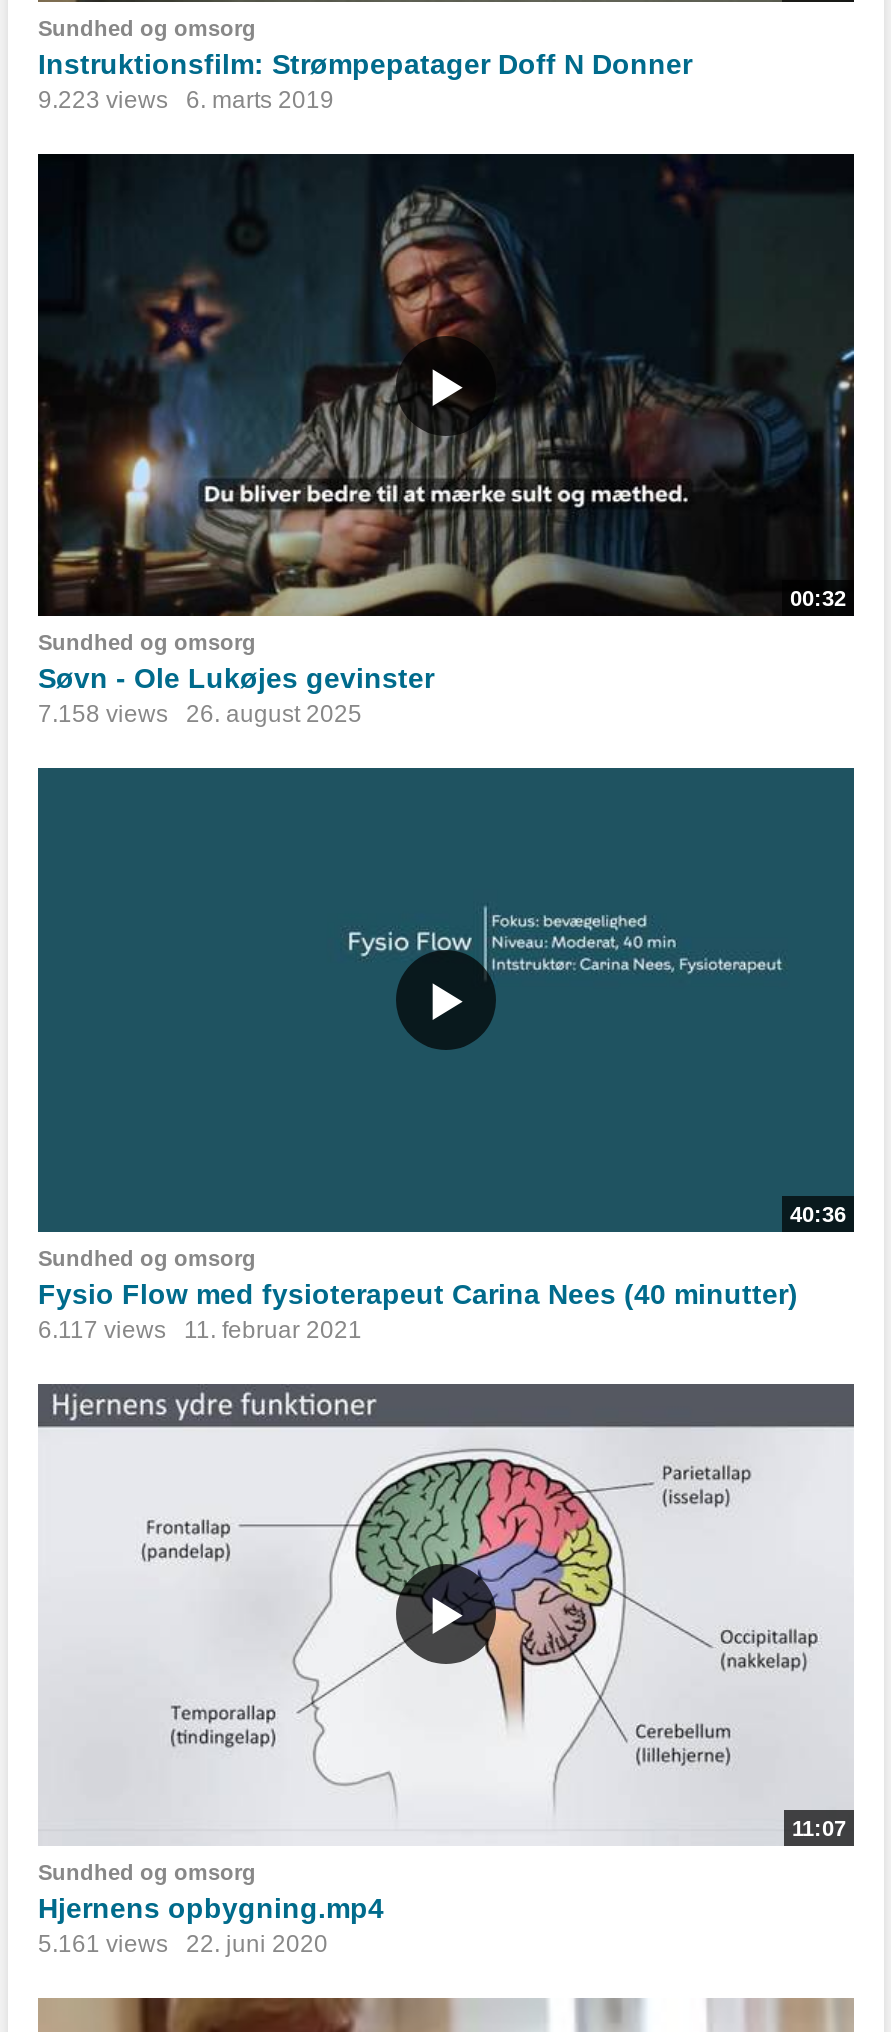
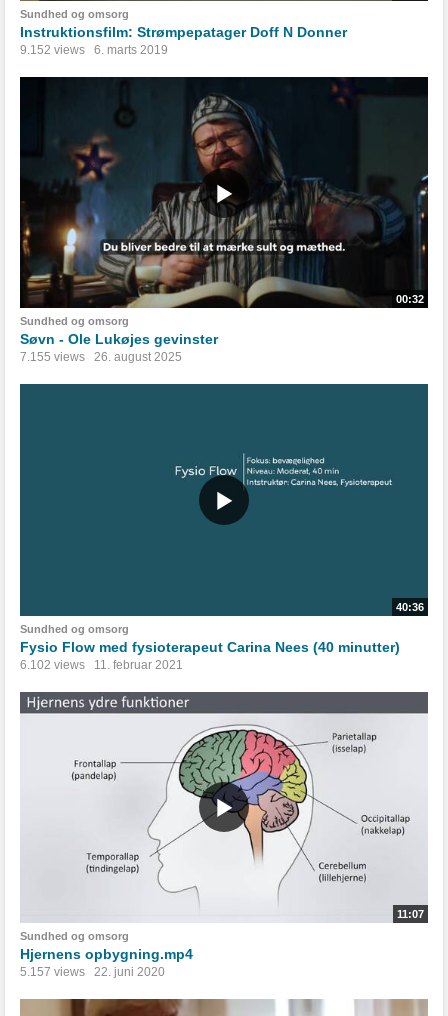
[38,86,334,114] 9.223 views 6. marts 2019 -> [20,43,168,57] 9.152 views 6. marts 2019
[38,701,362,729] 7.158 views 26. august 2025 -> [20,350,182,364] 7.155 views 26. august 2025
[38,1315,362,1343] 6.117 views 11. februar 2021 -> [20,658,183,672] 6.102 views 11. februar 2021
[38,1930,328,1958] 5.161 views 22. juni 2020 -> [20,965,165,979] 5.157 views 22. juni 2020

